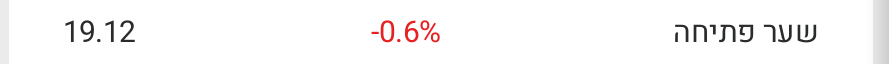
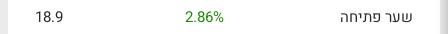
[63,11,135,55] 19.12 -> [35,6,63,28] 18.9
[371,11,441,55] -0.6% -> [185,6,224,28] 2.86%

